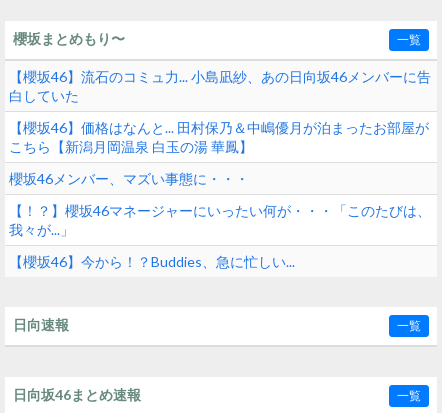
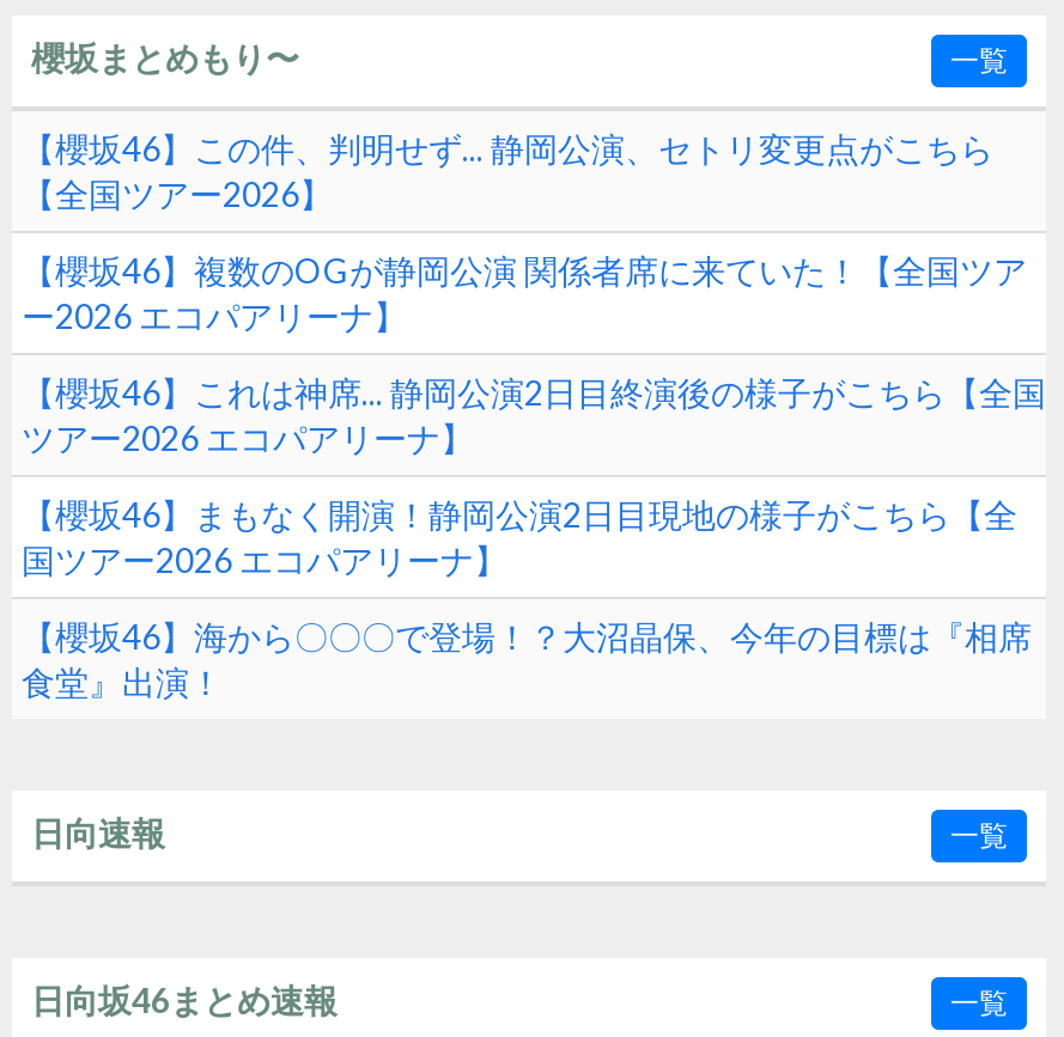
[9,68,431,104] 【櫻坂46】流石のコミュ力... 小島凪紗、あの日向坂46メンバーに告 | 白していた -> [22,128,993,214] 【櫻坂46】この件、判明せず... 静岡公演、セトリ変更点がこちら | 【全国ツアー2026】
[9,119,429,155] 【櫻坂46】価格はなんと... 田村保乃＆中嶋優月が泊まったお部屋が | こちら【新潟月岡温泉 白玉の湯 華鳳】 -> [22,250,1027,336] 【櫻坂46】複数のOGが静岡公演 関係者席に来ていた！【全国ツア | ー2026 エコパアリーナ】
[9,170,249,187] 櫻坂46メンバー、マズい事態に・・・ -> [22,372,1046,458] 【櫻坂46】これは神席... 静岡公演2日目終演後の様子がこちら【全国 | ツアー2026 エコパアリーナ】
[9,202,431,238] 【！？】櫻坂46マネージャーにいったい何が・・・「このたびは、 | 我々が...」 -> [22,494,1017,580] 【櫻坂46】まもなく開演！静岡公演2日目現地の様子がこちら【全 | 国ツアー2026 エコパアリーナ】
[9,253,295,270] 【櫻坂46】今から！？Buddies、急に忙しい... -> [22,616,1032,702] 【櫻坂46】海から〇〇〇で登場！？大沼晶保、今年の目標は『相席 | 食堂』出演！

